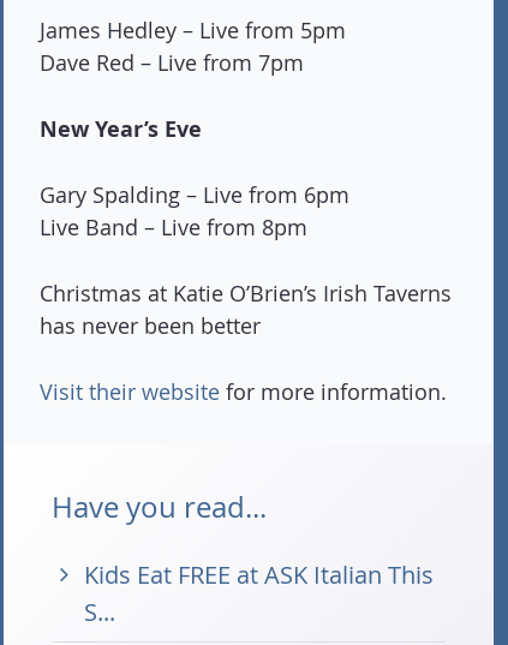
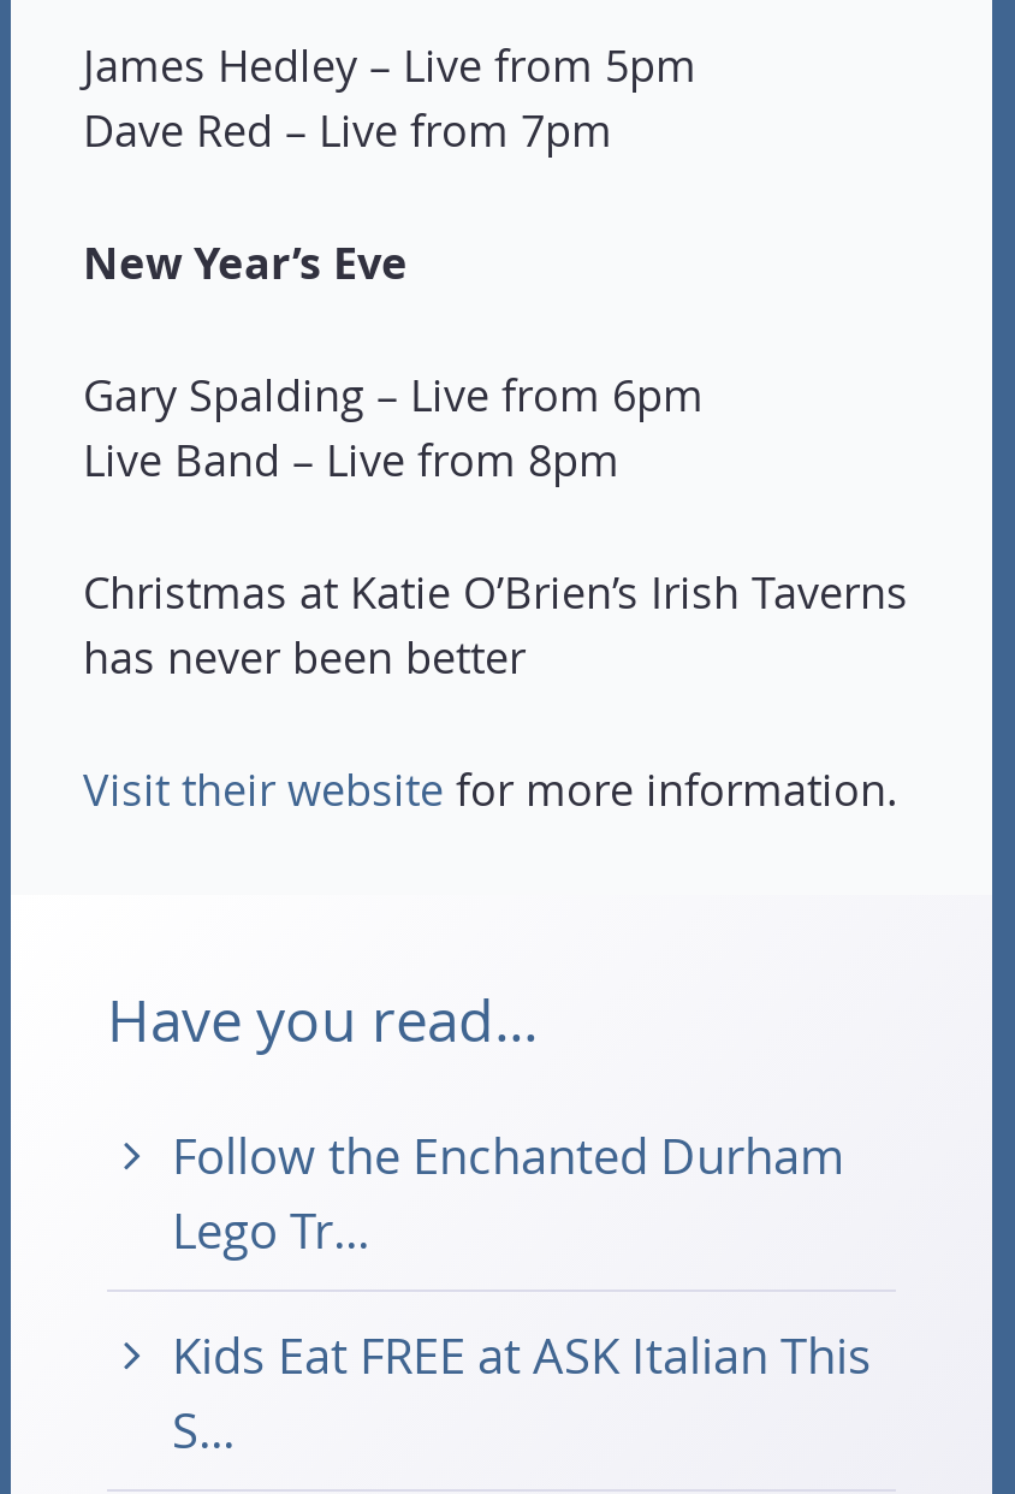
none -> [172,1124,845,1263] Follow the Enchanted Durham | Lego Tr...

